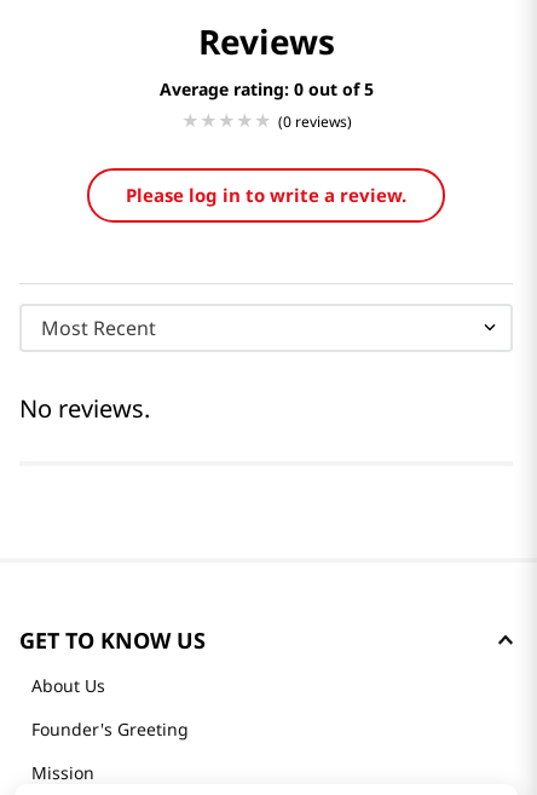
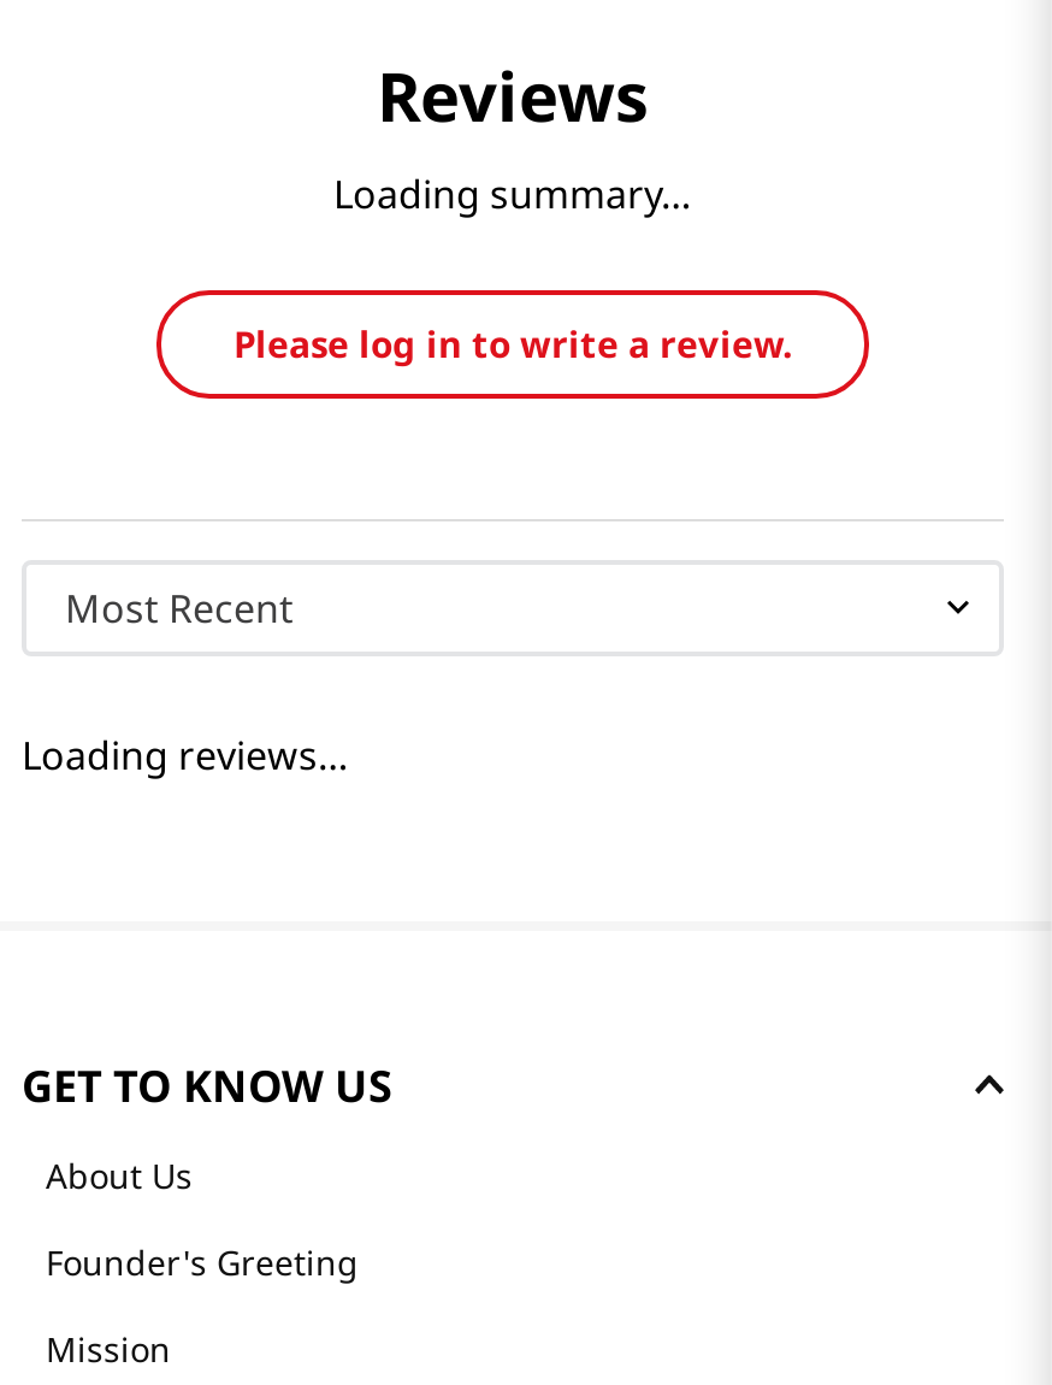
[159,77,351,131] Average rating: 0 | (0 reviews) -> [333,167,692,220] Loading summary…
[19,392,150,425] No reviews. -> [22,729,349,782] Loading reviews…

